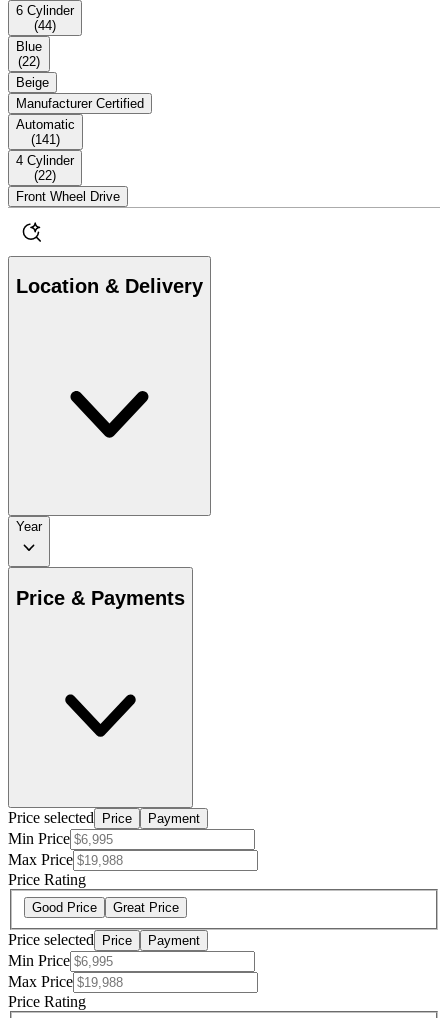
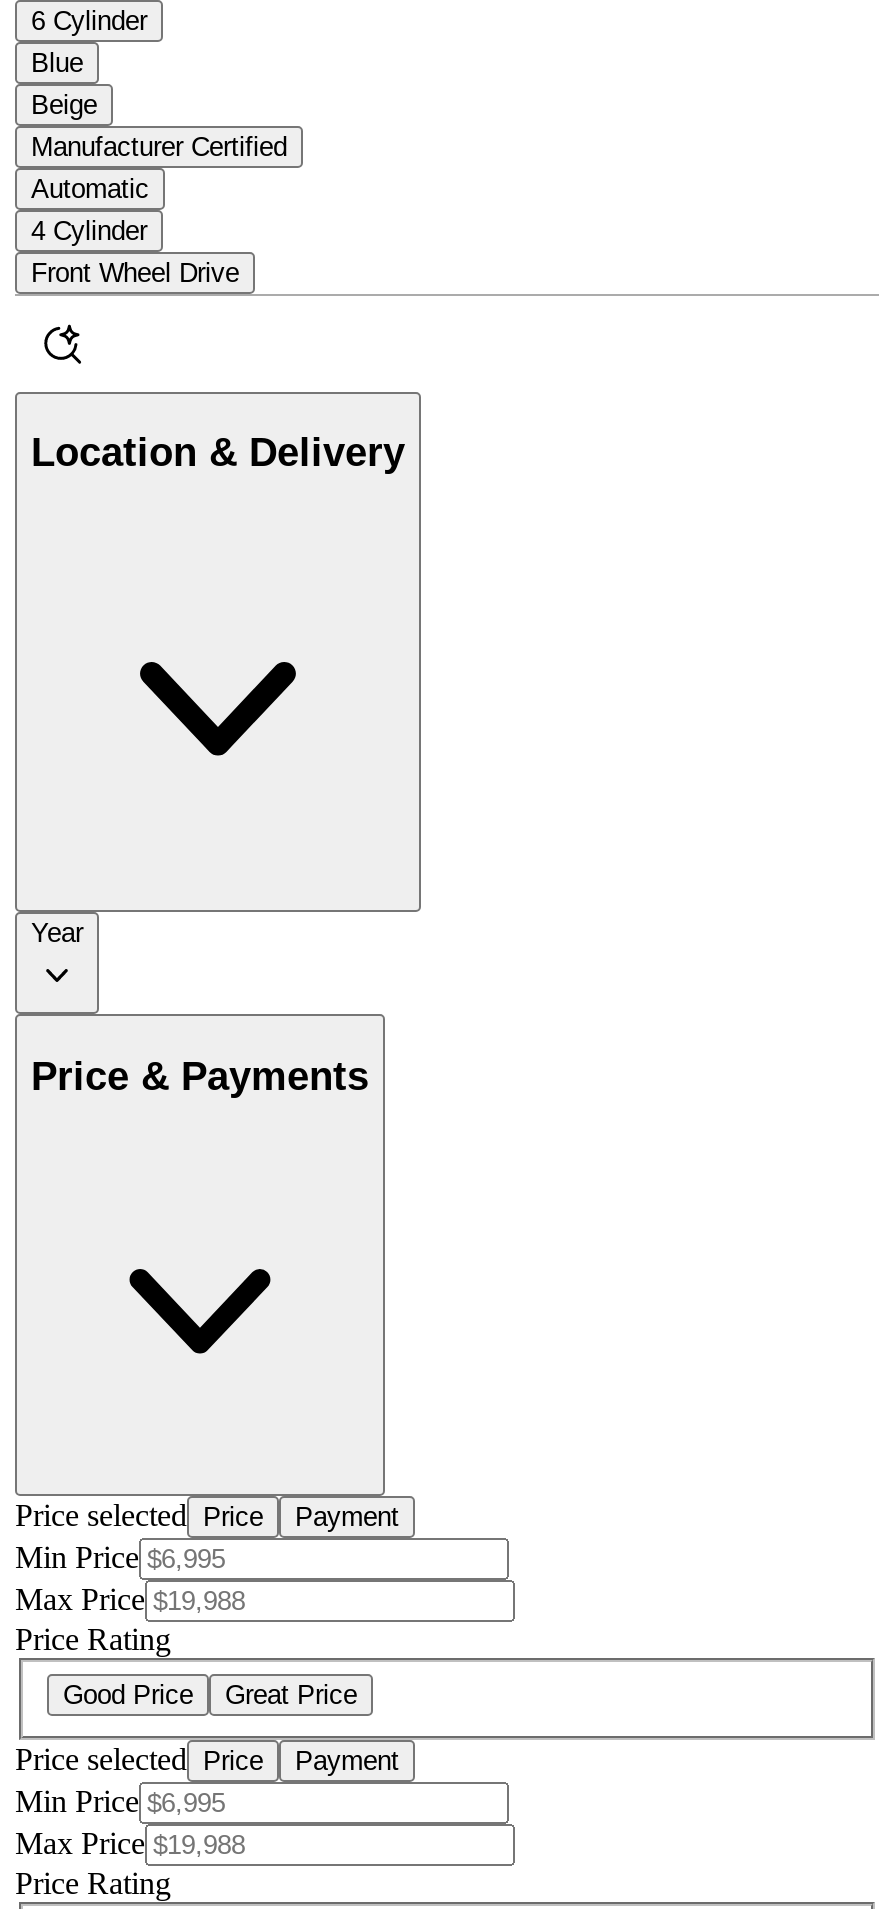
[34,18,56,33] (44) -> none
[18,54,40,69] (22) -> none
[31,132,60,147] (141) -> none
[34,168,56,183] (22) -> none

